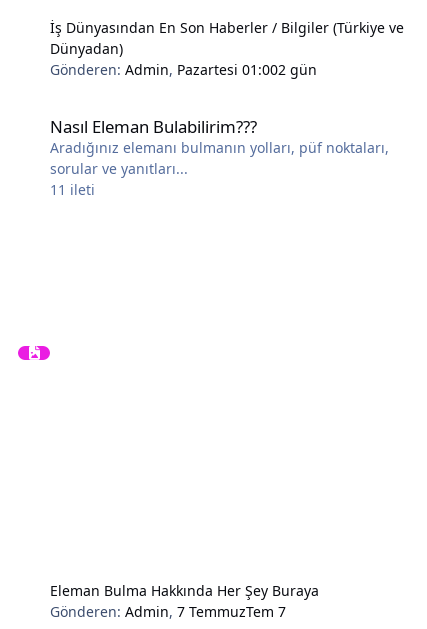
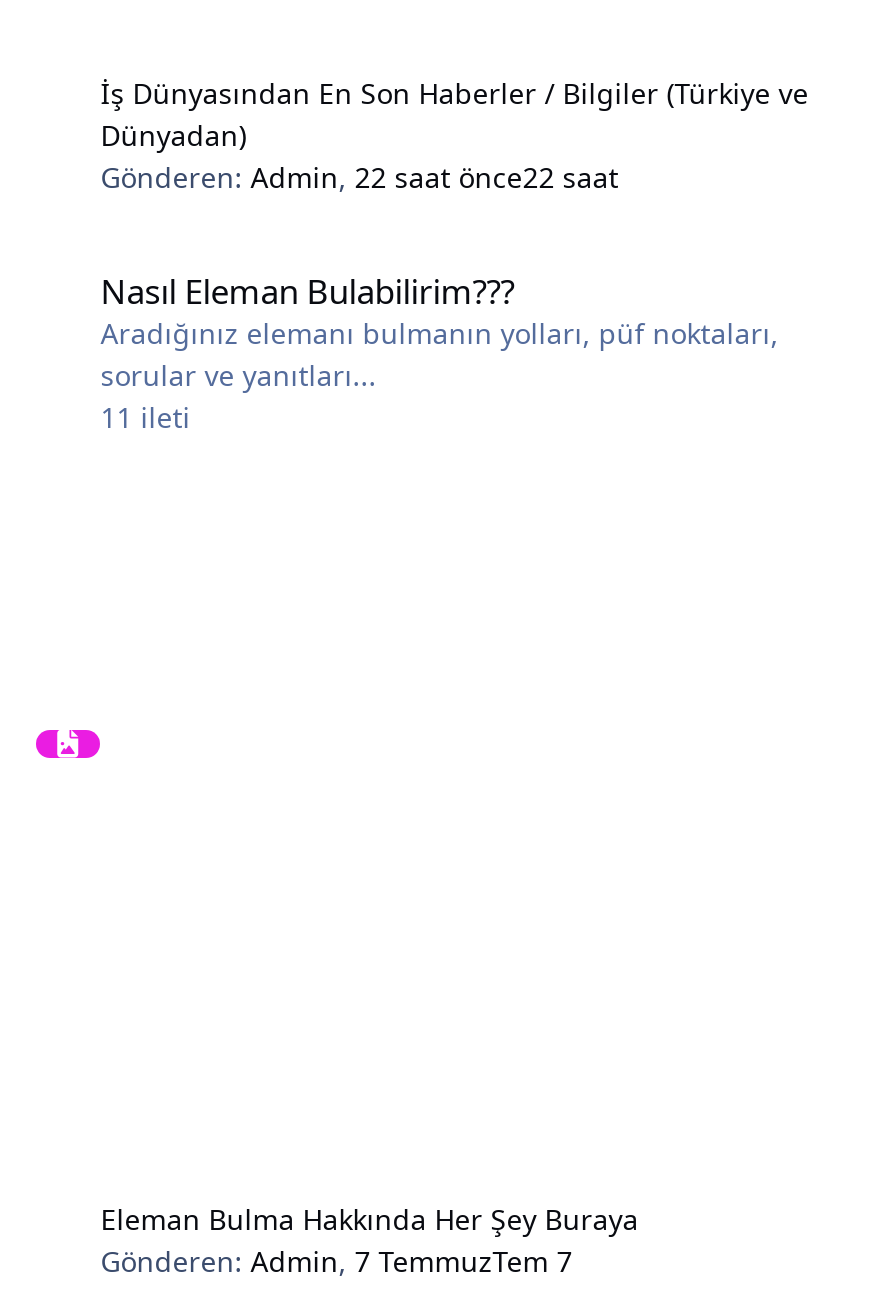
[50,59,317,78] Gönderen: Admin, Pazartesi 01:002 gün -> [100,157,618,195] Gönderen: Admin, 22 saat önce22 saat

